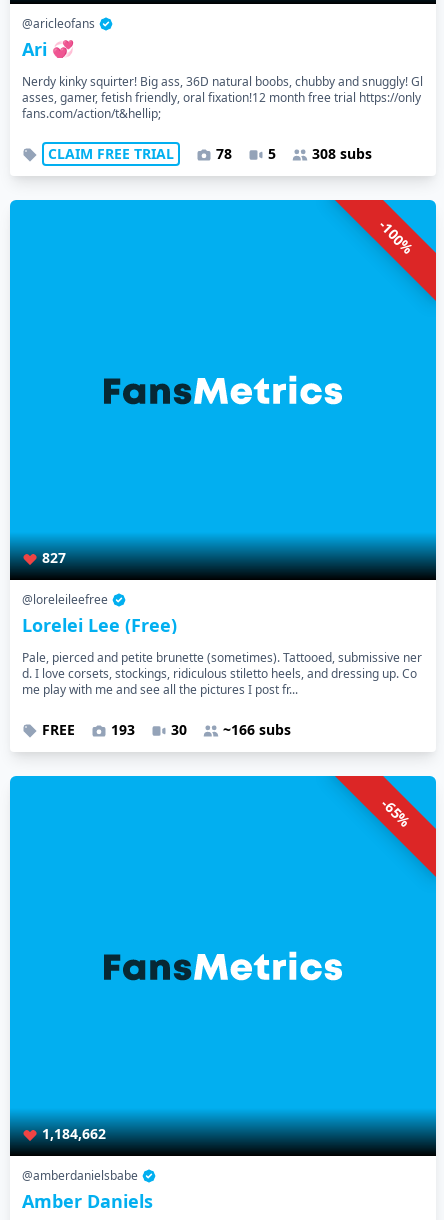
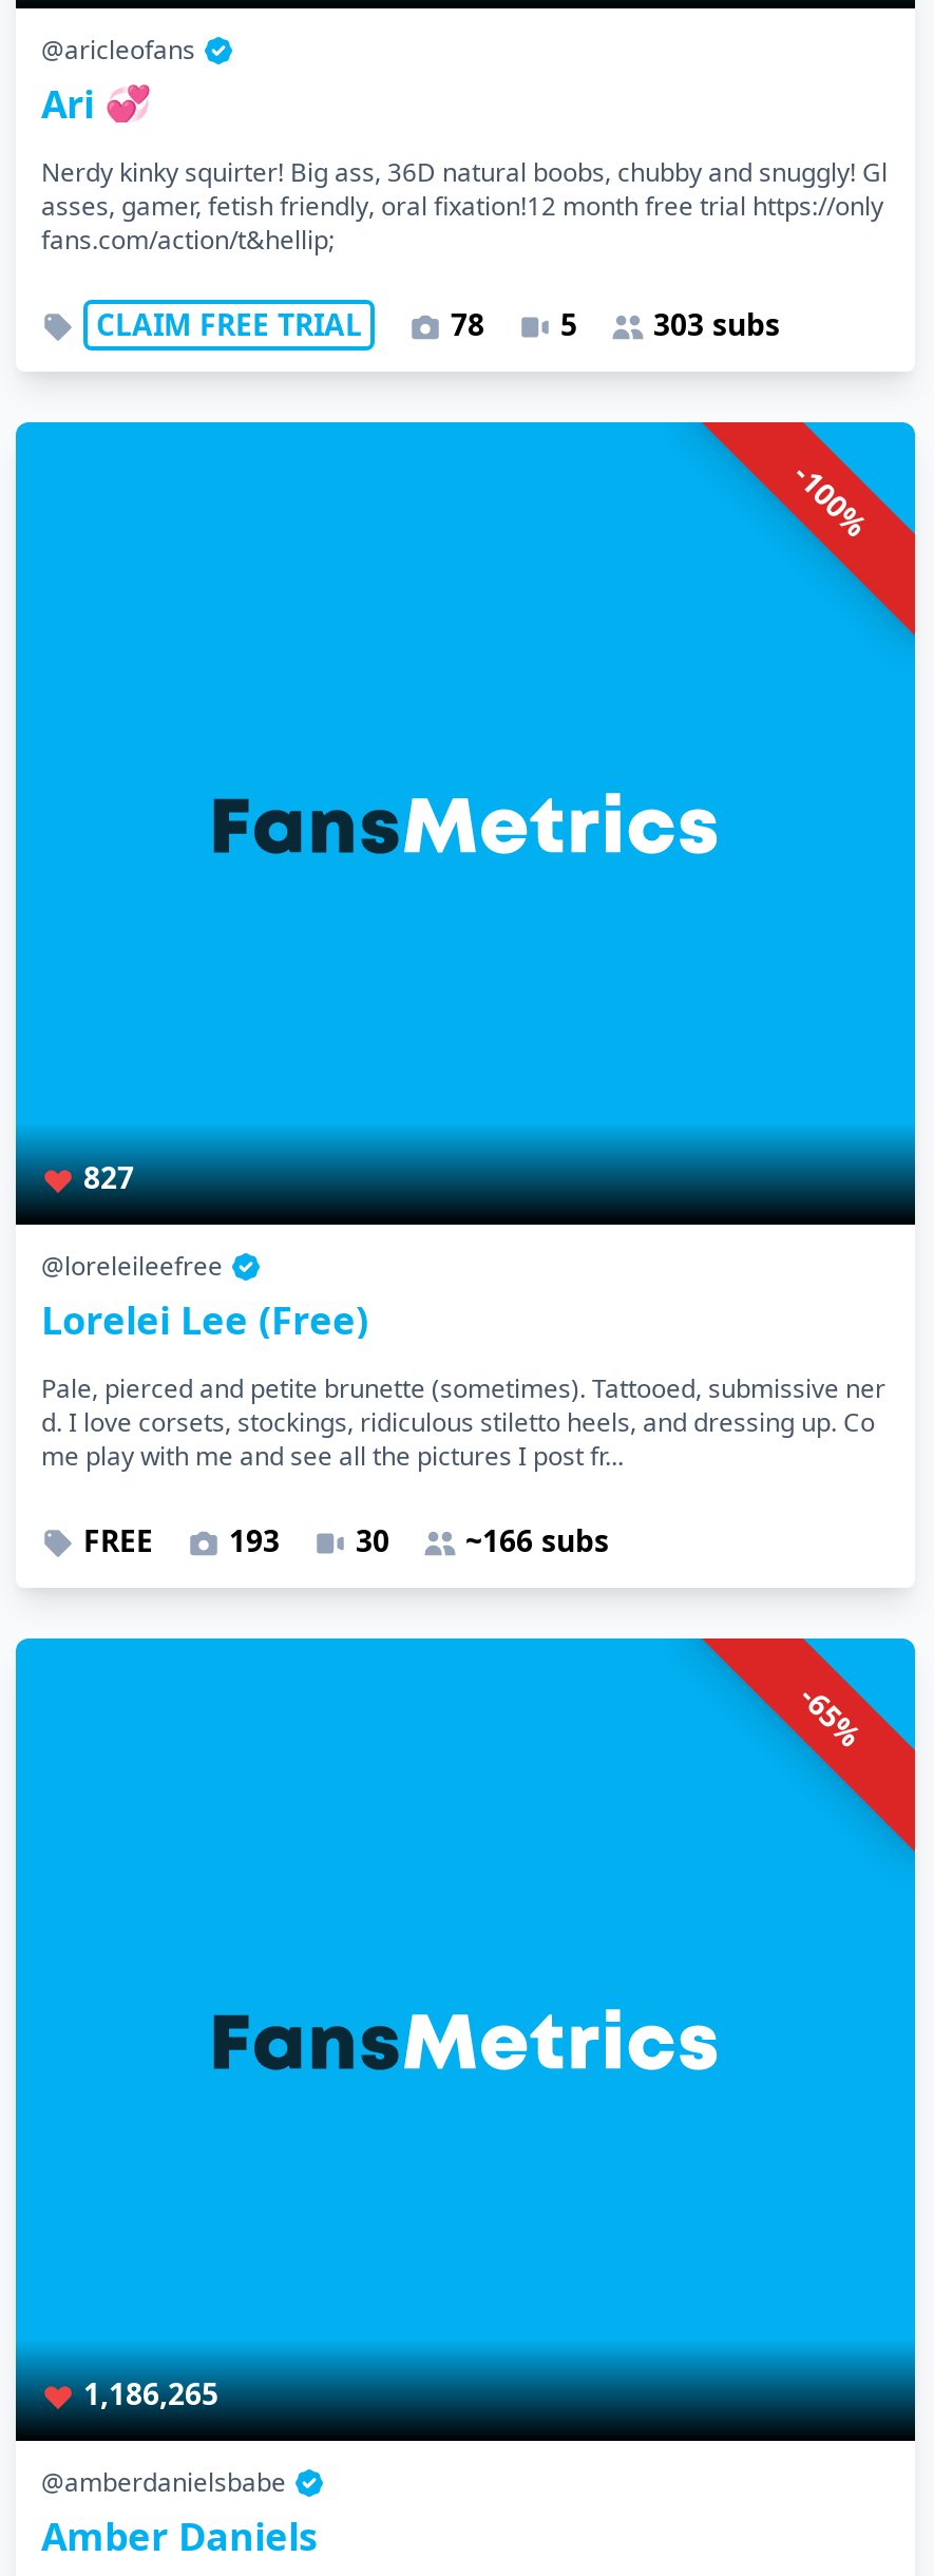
[216,144,372,163] 78 5 308 subs -> [451,304,780,344] 78 5 303 subs
[38,1124,106,1143] 1,184,662 -> [75,2373,218,2413] 1,186,265

